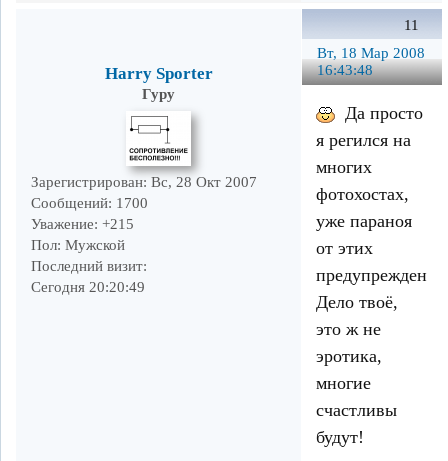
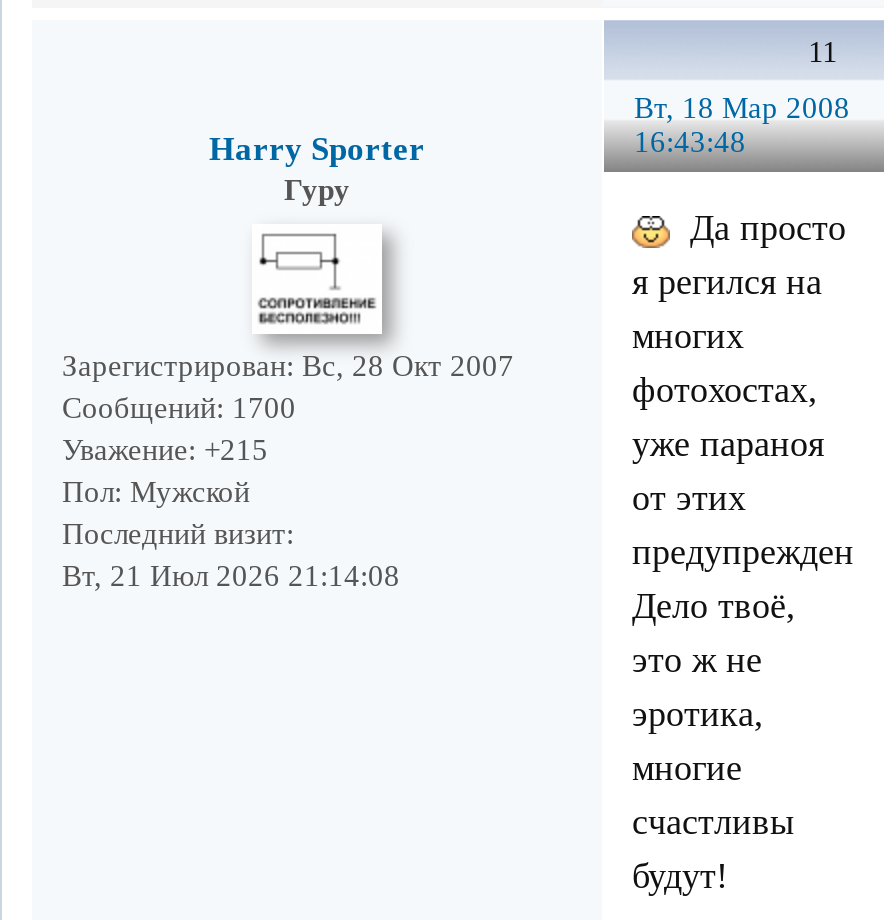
[31,279,145,295] Сегодня 20:20:49 -> [62,559,400,591] Вт, 21 Июл 2026 21:14:08

